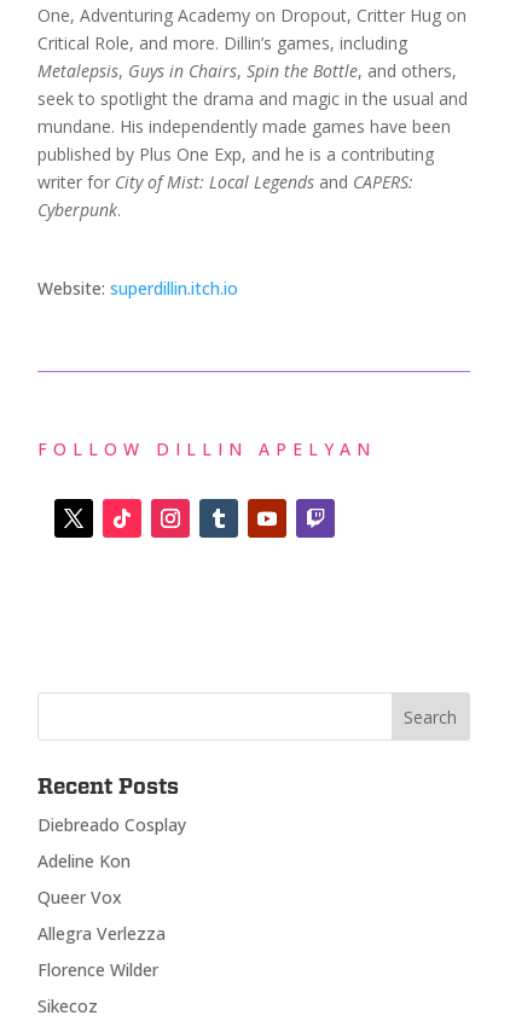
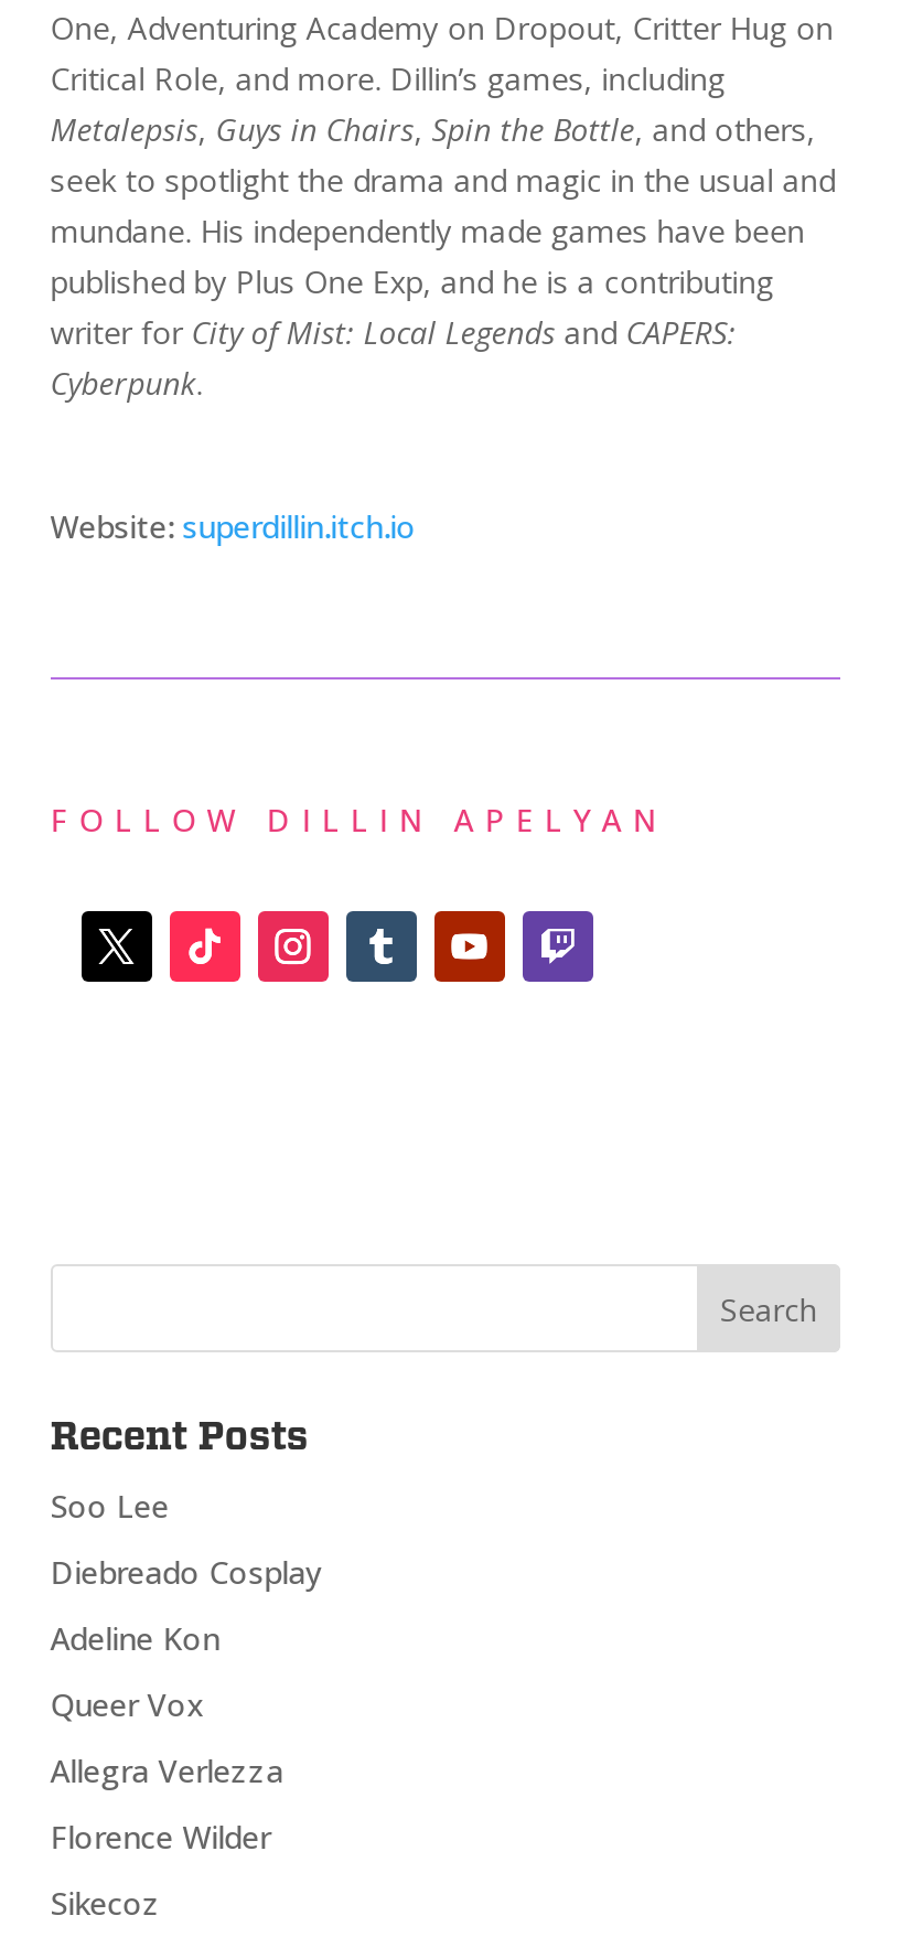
none -> [50,1486,169,1528] Soo Lee

